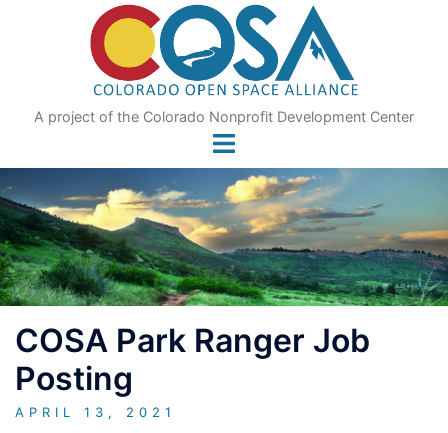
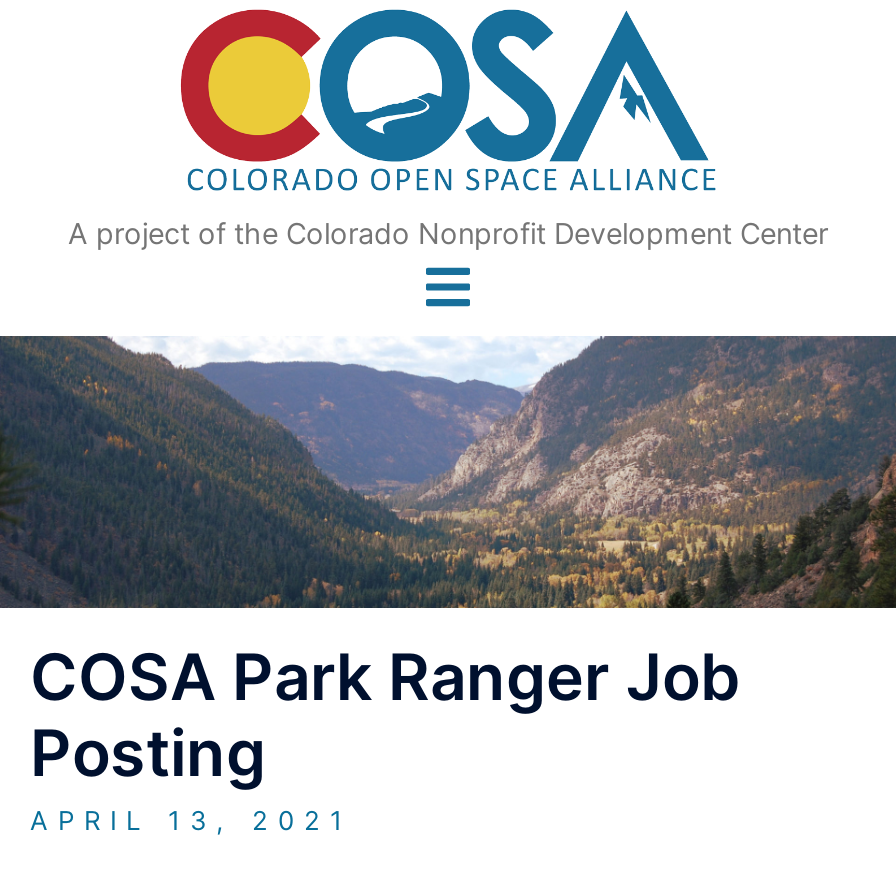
[3,167,445,307] [image] -> [6,336,890,610] [image]

